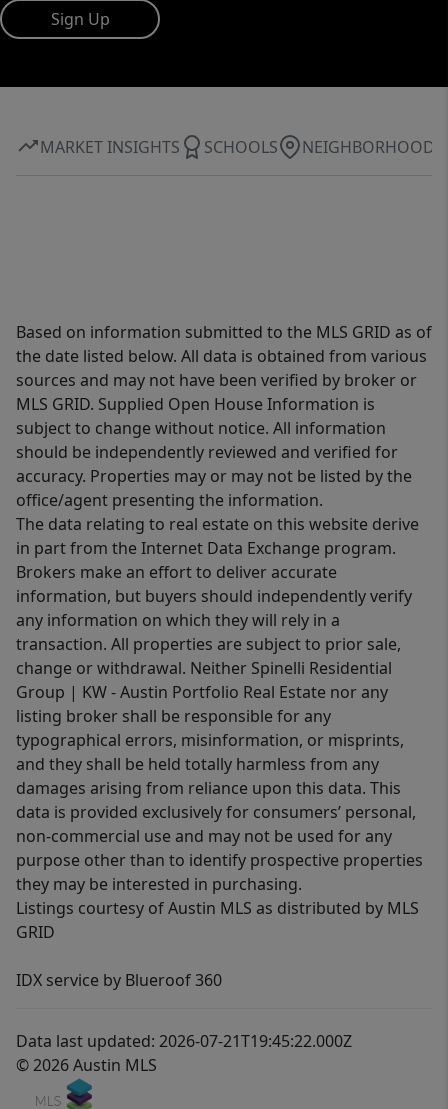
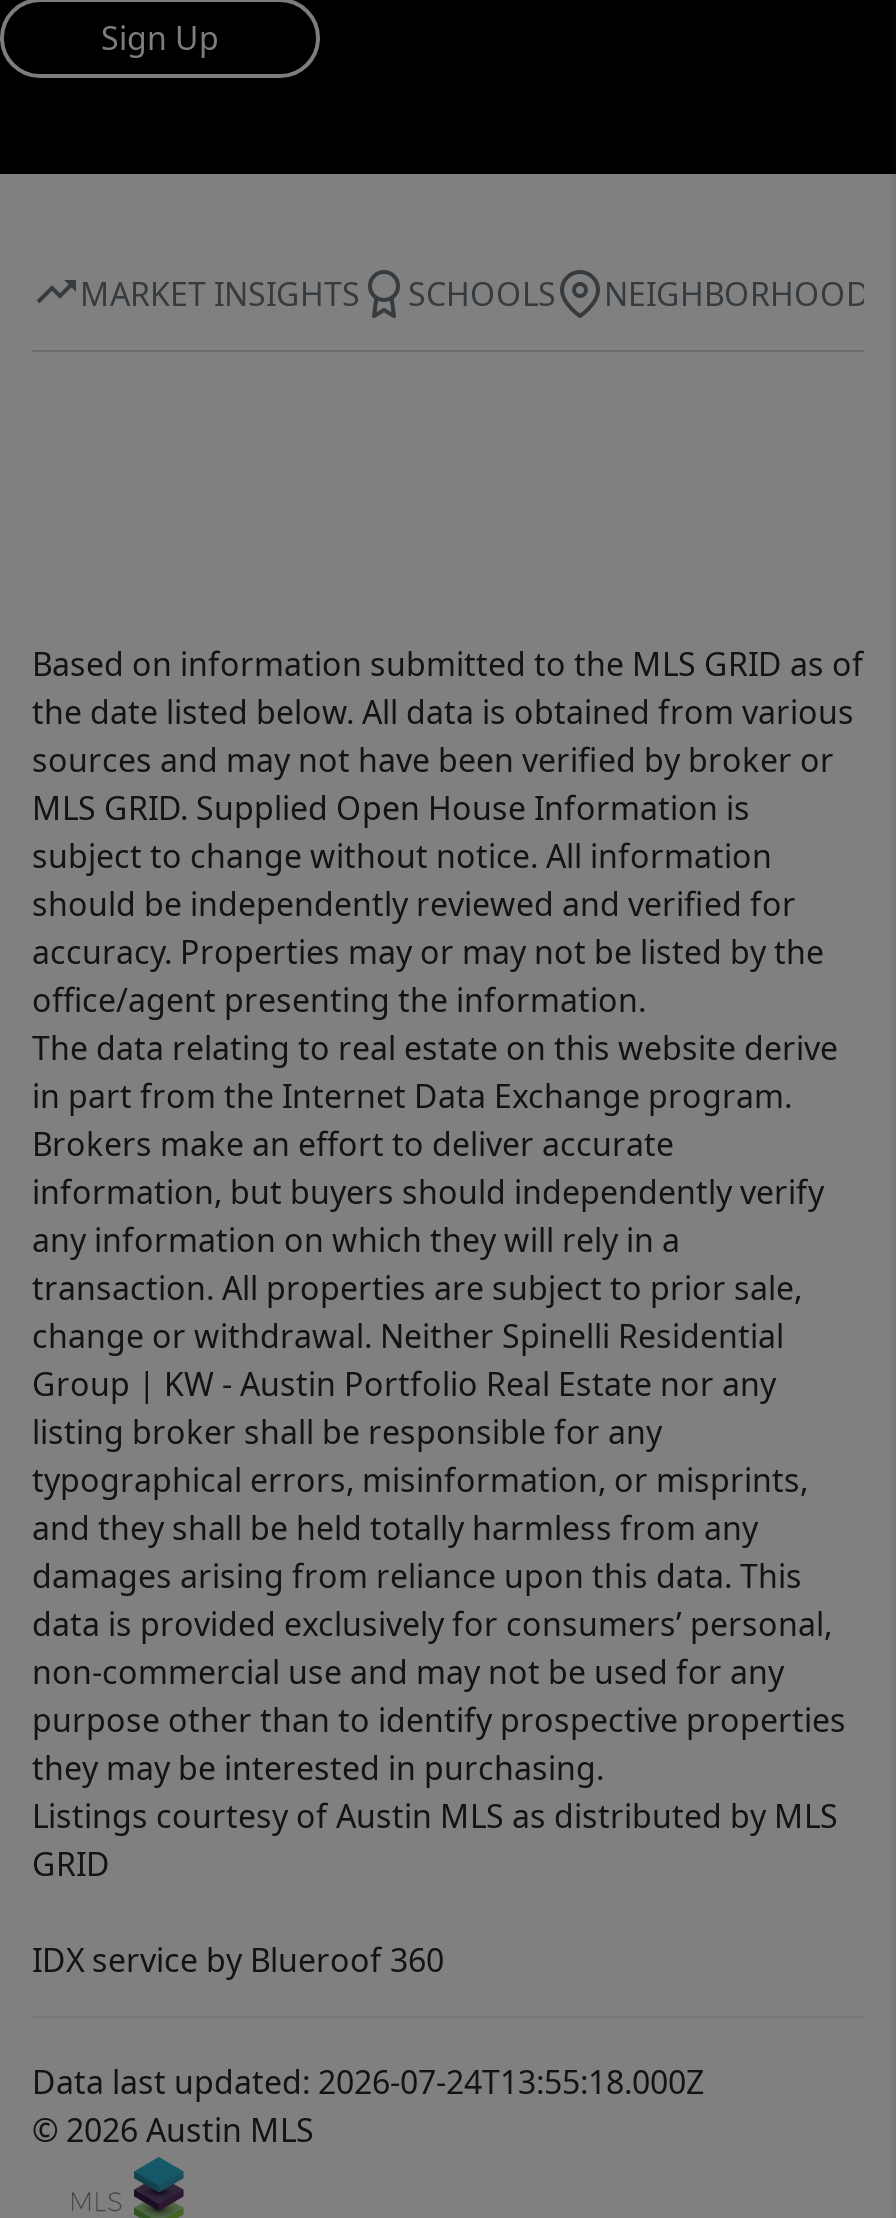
[16,1030,352,1052] Data last updated: 2026-07-21T19:45:22.000Z -> [32,2060,704,2104] Data last updated: 2026-07-24T13:55:18.000Z

